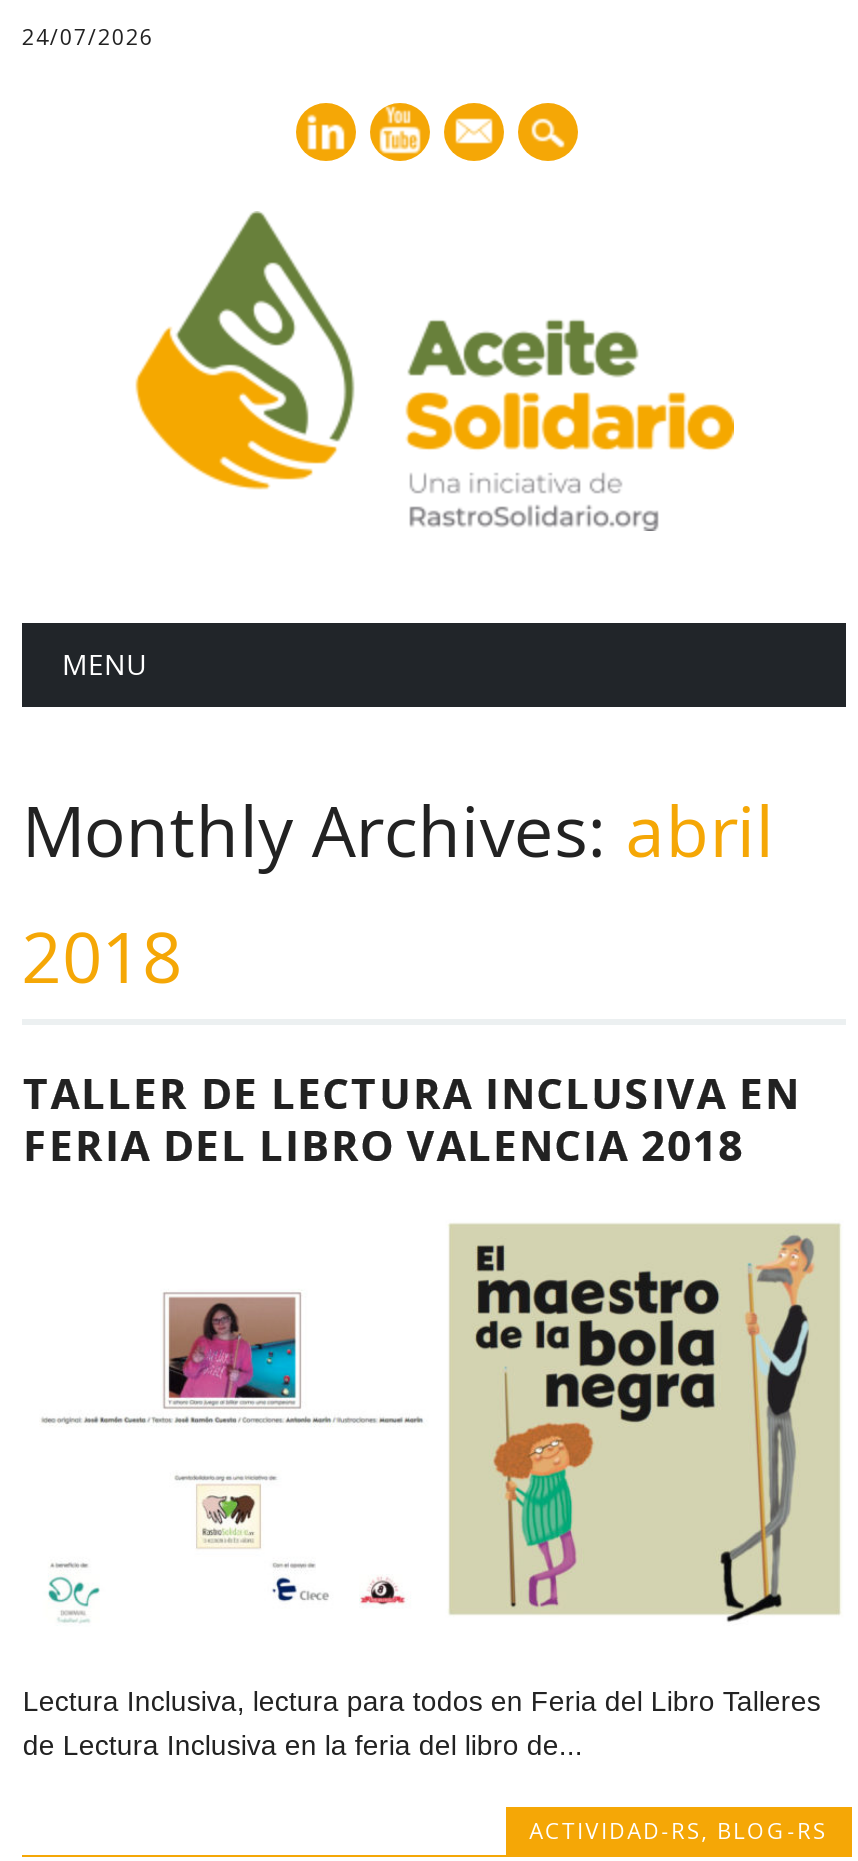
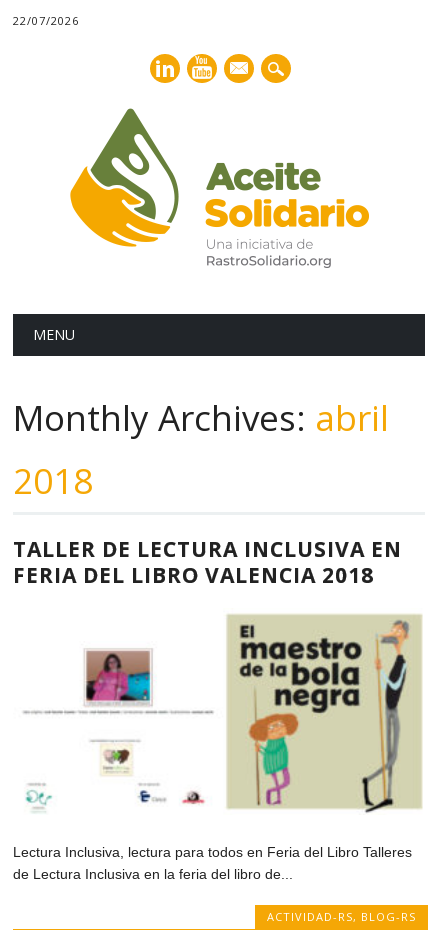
[22,21,154,51] 24/07/2026 -> [13,13,79,28] 22/07/2026

